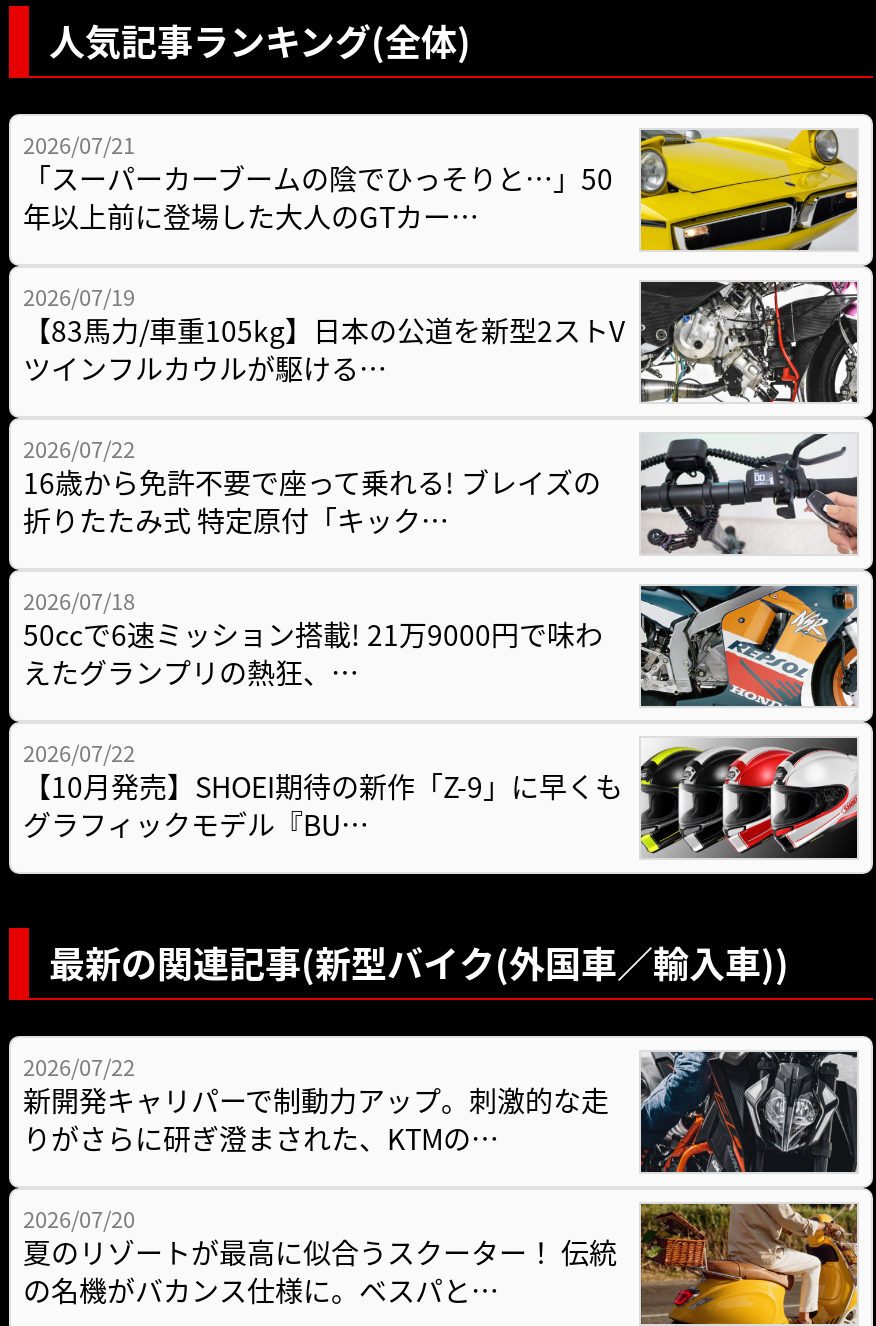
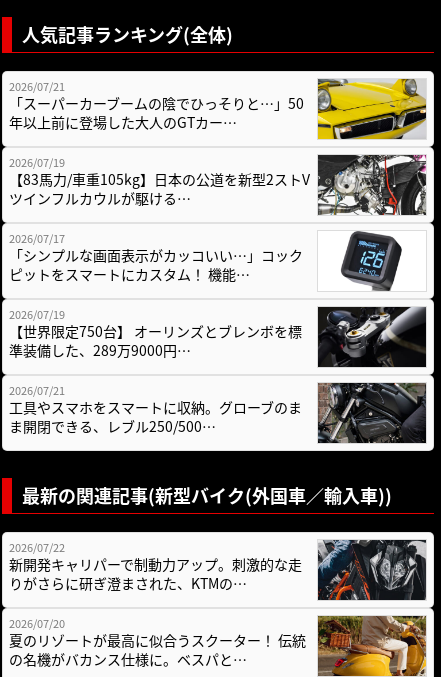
[23,432,859,556] [image] | 2026/07/22 | 16歳から免許不要で座って乗れる! ブレイズの | 折りたたみ式 特定原付「キック… -> [9,230,426,292] [image] | 2026/07/17 | 「シンプルな画面表示がカッコいい…」コック | ピットをスマートにカスタム！ 機能…
[23,584,859,708] [image] | 2026/07/18 | 50ccで6速ミッション搭載! 21万9000円で味わ | えたグランプリの熱狂、… -> [9,306,427,368] [image] | 2026/07/19 | 【世界限定750台】 オーリンズとブレンボを標 | 準装備した、289万9000円…
[23,736,859,858] [image] | 2026/07/22 | 【10月発売】SHOEI期待の新作「Z-9」に早くも | グラフィックモデル『BU… -> [9,382,427,443] [image] | 2026/07/21 | 工具やスマホをスマートに収納。グローブのま | ま開閉できる、レブル250/500…

